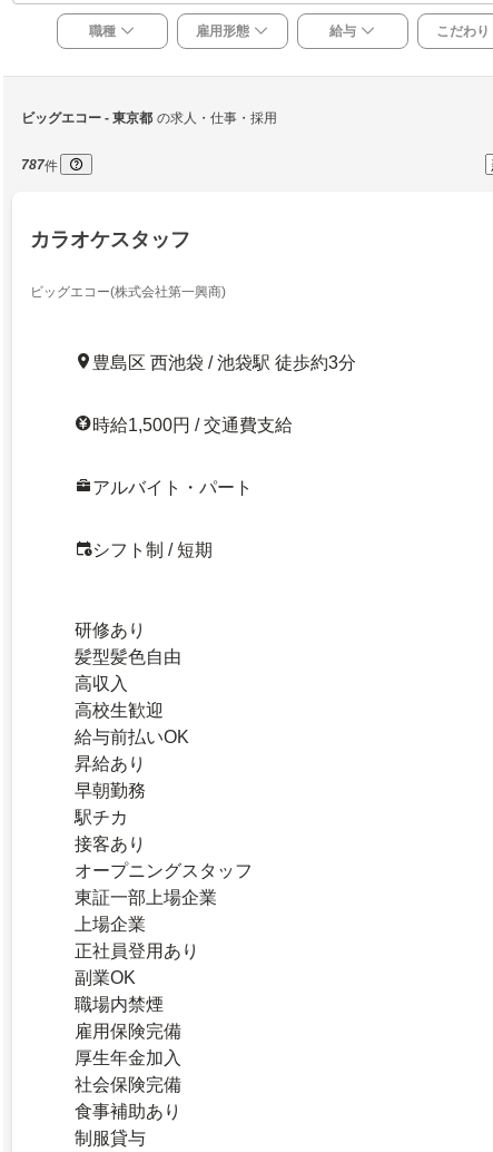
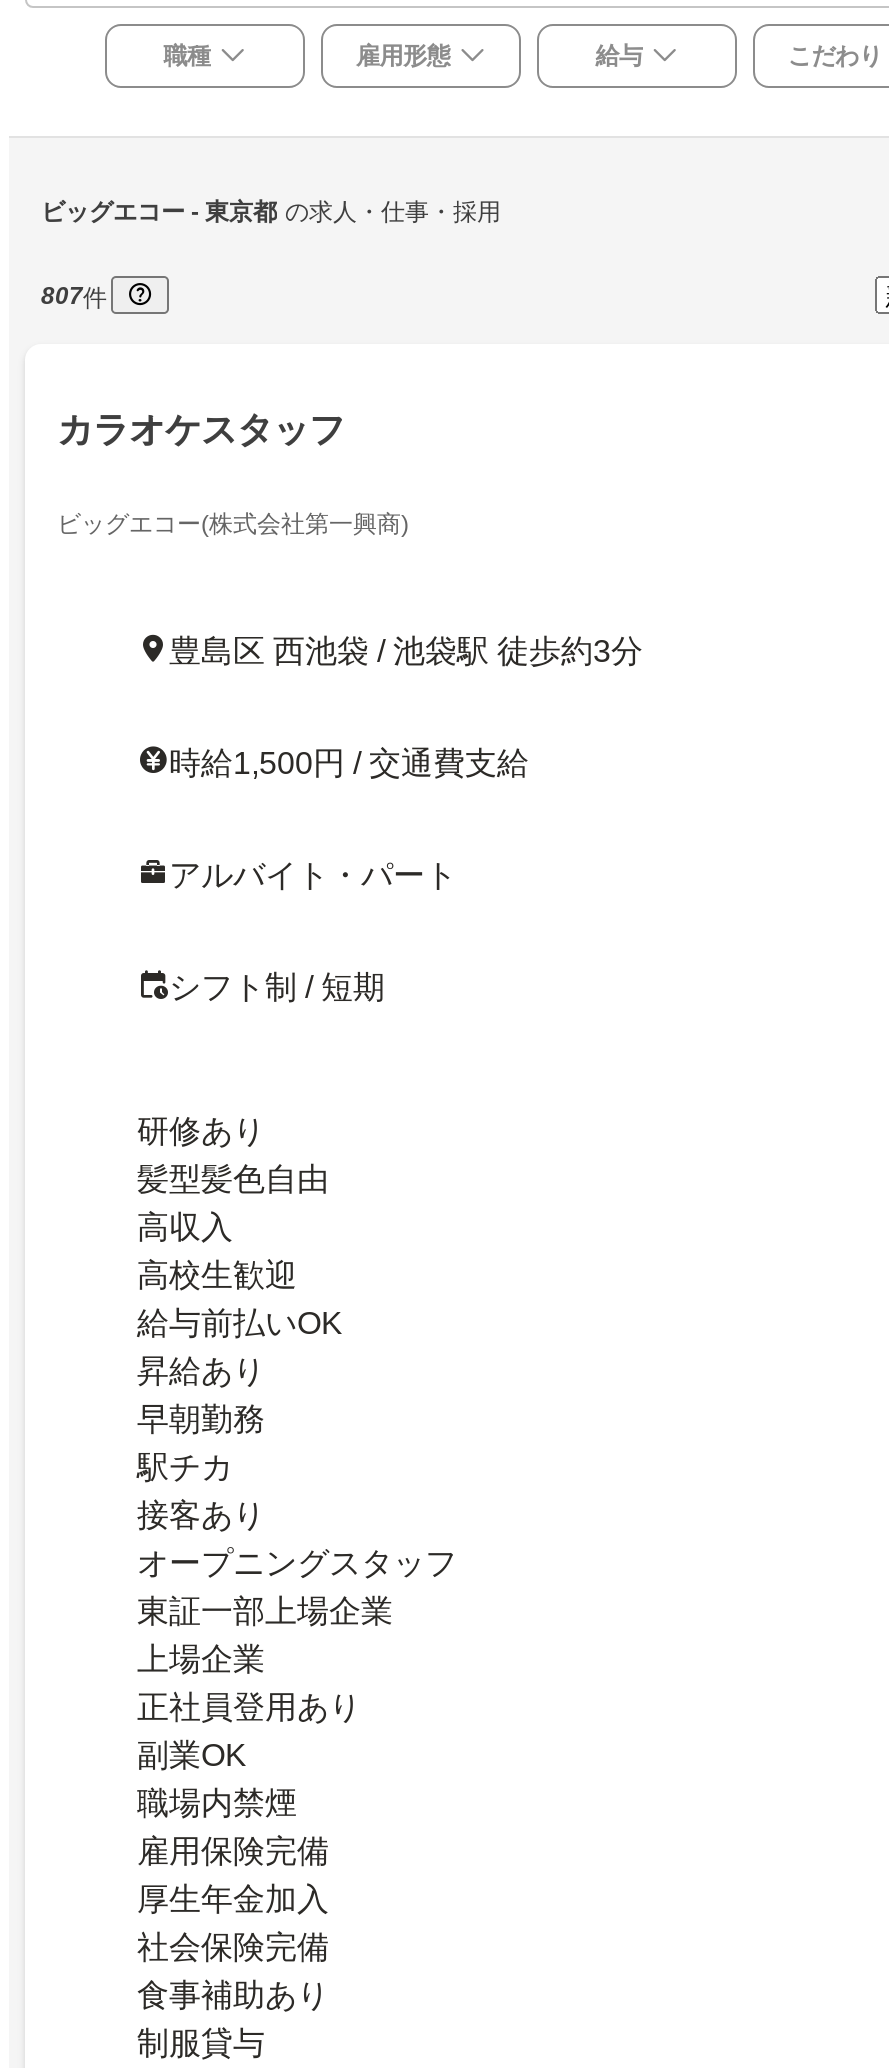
[21,157,58,174] 787件 -> [41,282,107,313] 807件

